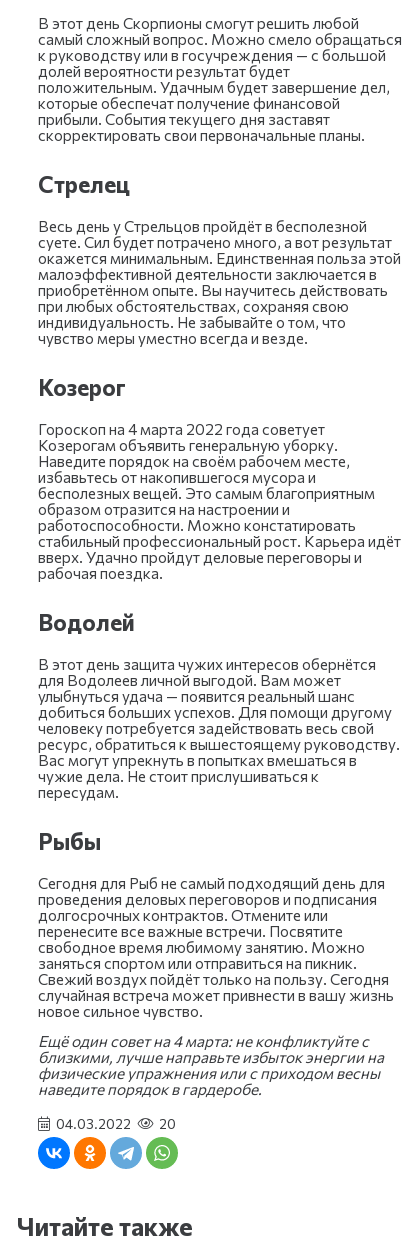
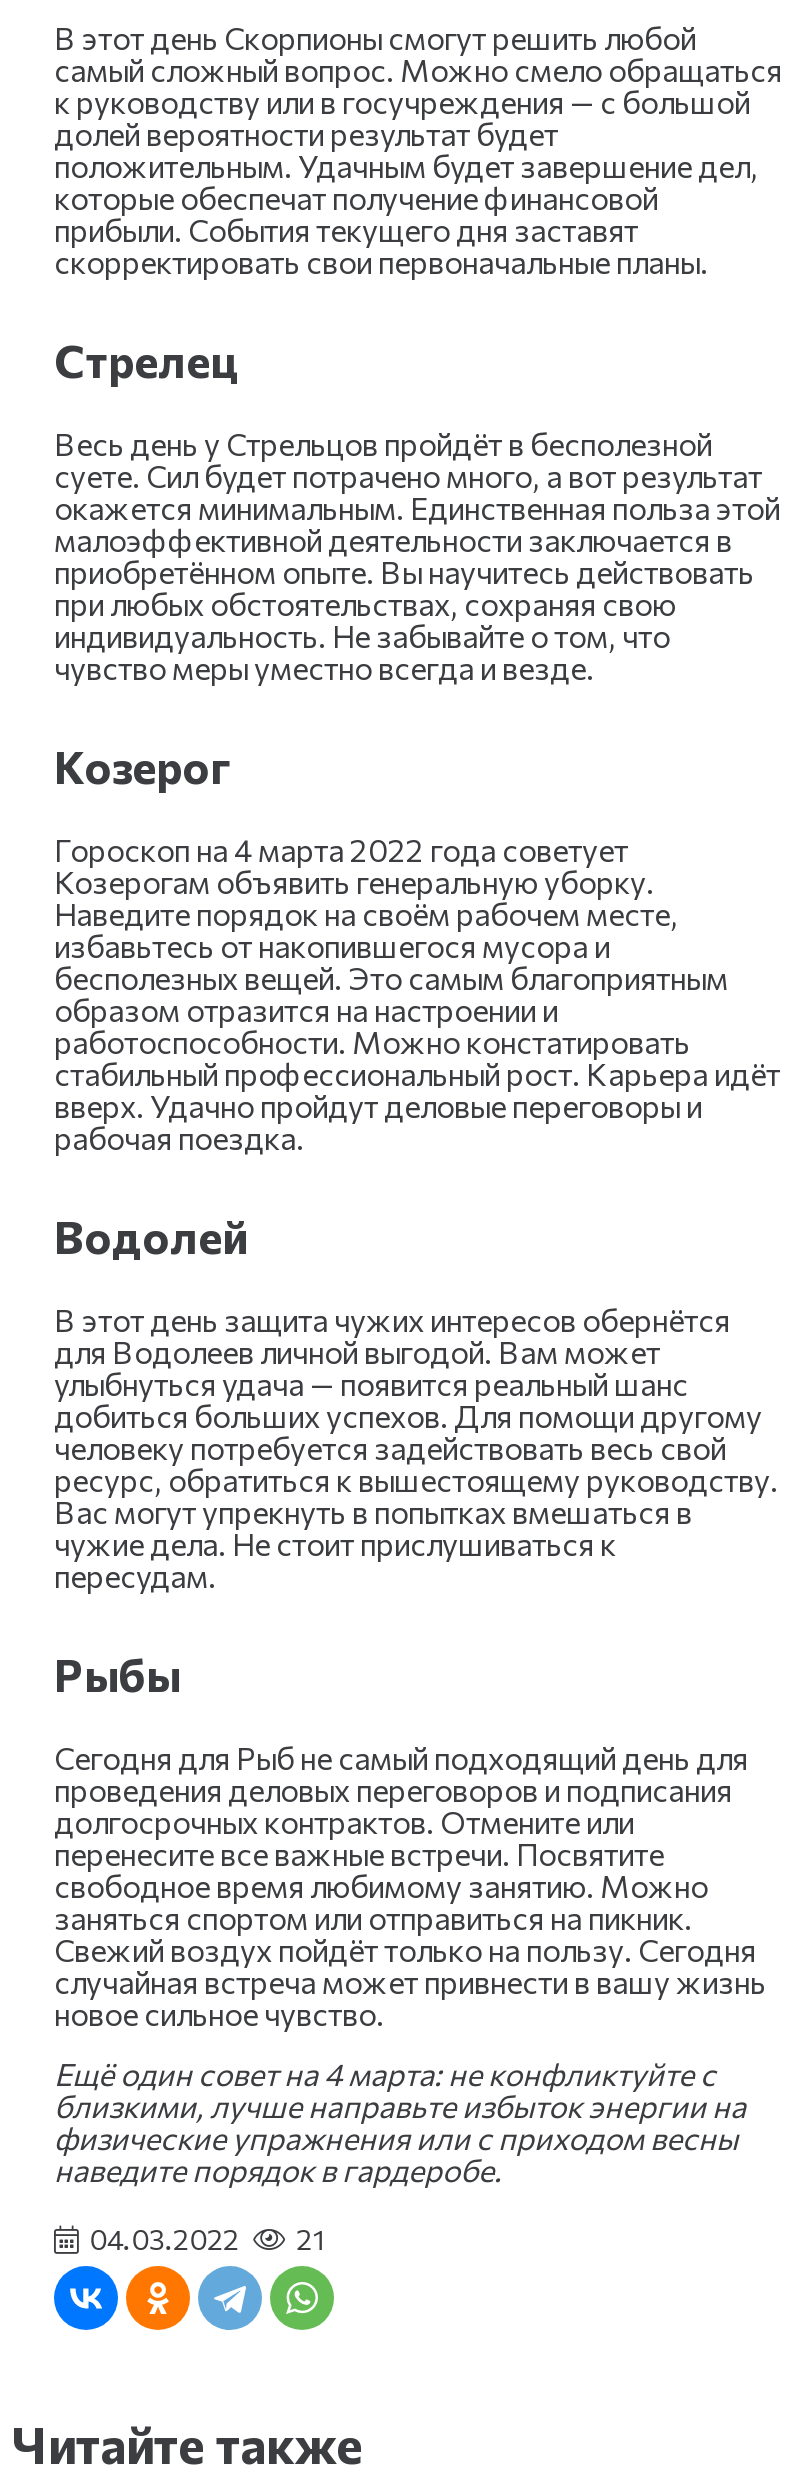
[56,1115,176,1132] 04.03.2022 20 -> [89,2222,324,2256] 04.03.2022 21

